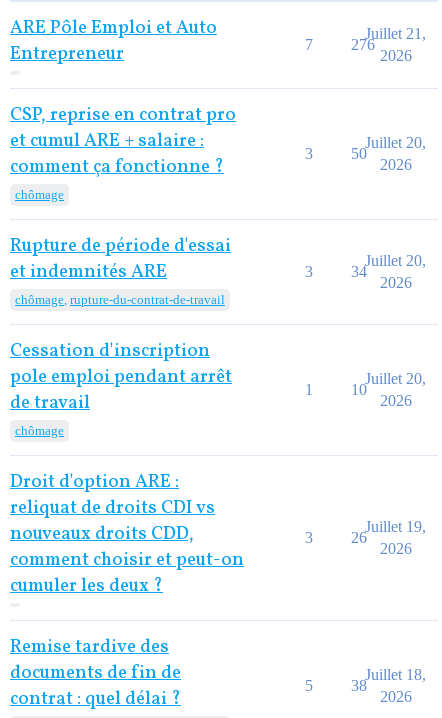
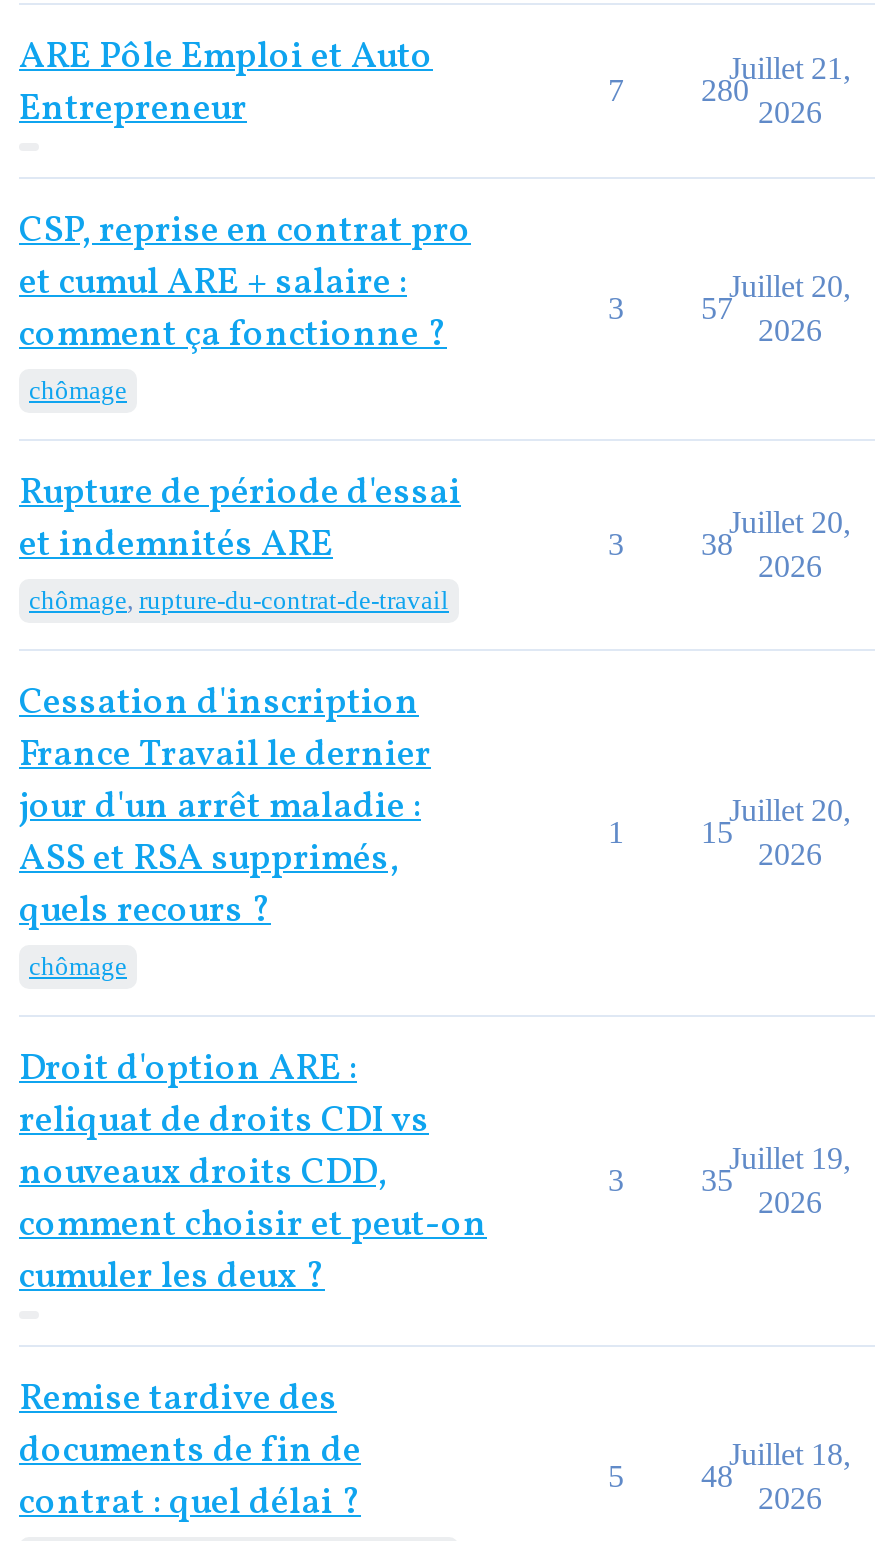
[351,36,375,53] 276 -> [701,73,749,107] 280
[351,145,367,162] 50 -> [701,291,733,325] 57
[351,263,367,280] 34 -> [701,527,733,561] 38
[10,365,232,416] pole emploi pendant arrêt | de travail -> [19,731,431,937] France Travail le dernier | jour d'un arrêt maladie : | ASS et RSA supprimés, | quels recours ?
[351,381,367,398] 10 -> [701,815,733,849] 15
[351,529,367,546] 26 -> [701,1163,733,1197] 35
[351,677,367,694] 38 -> [701,1459,733,1493] 48

